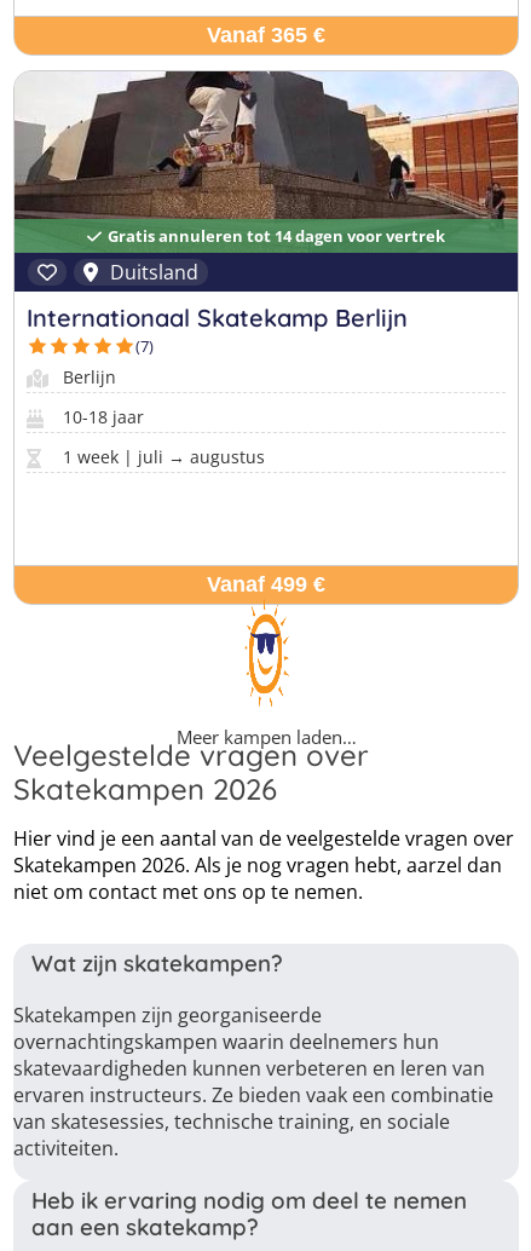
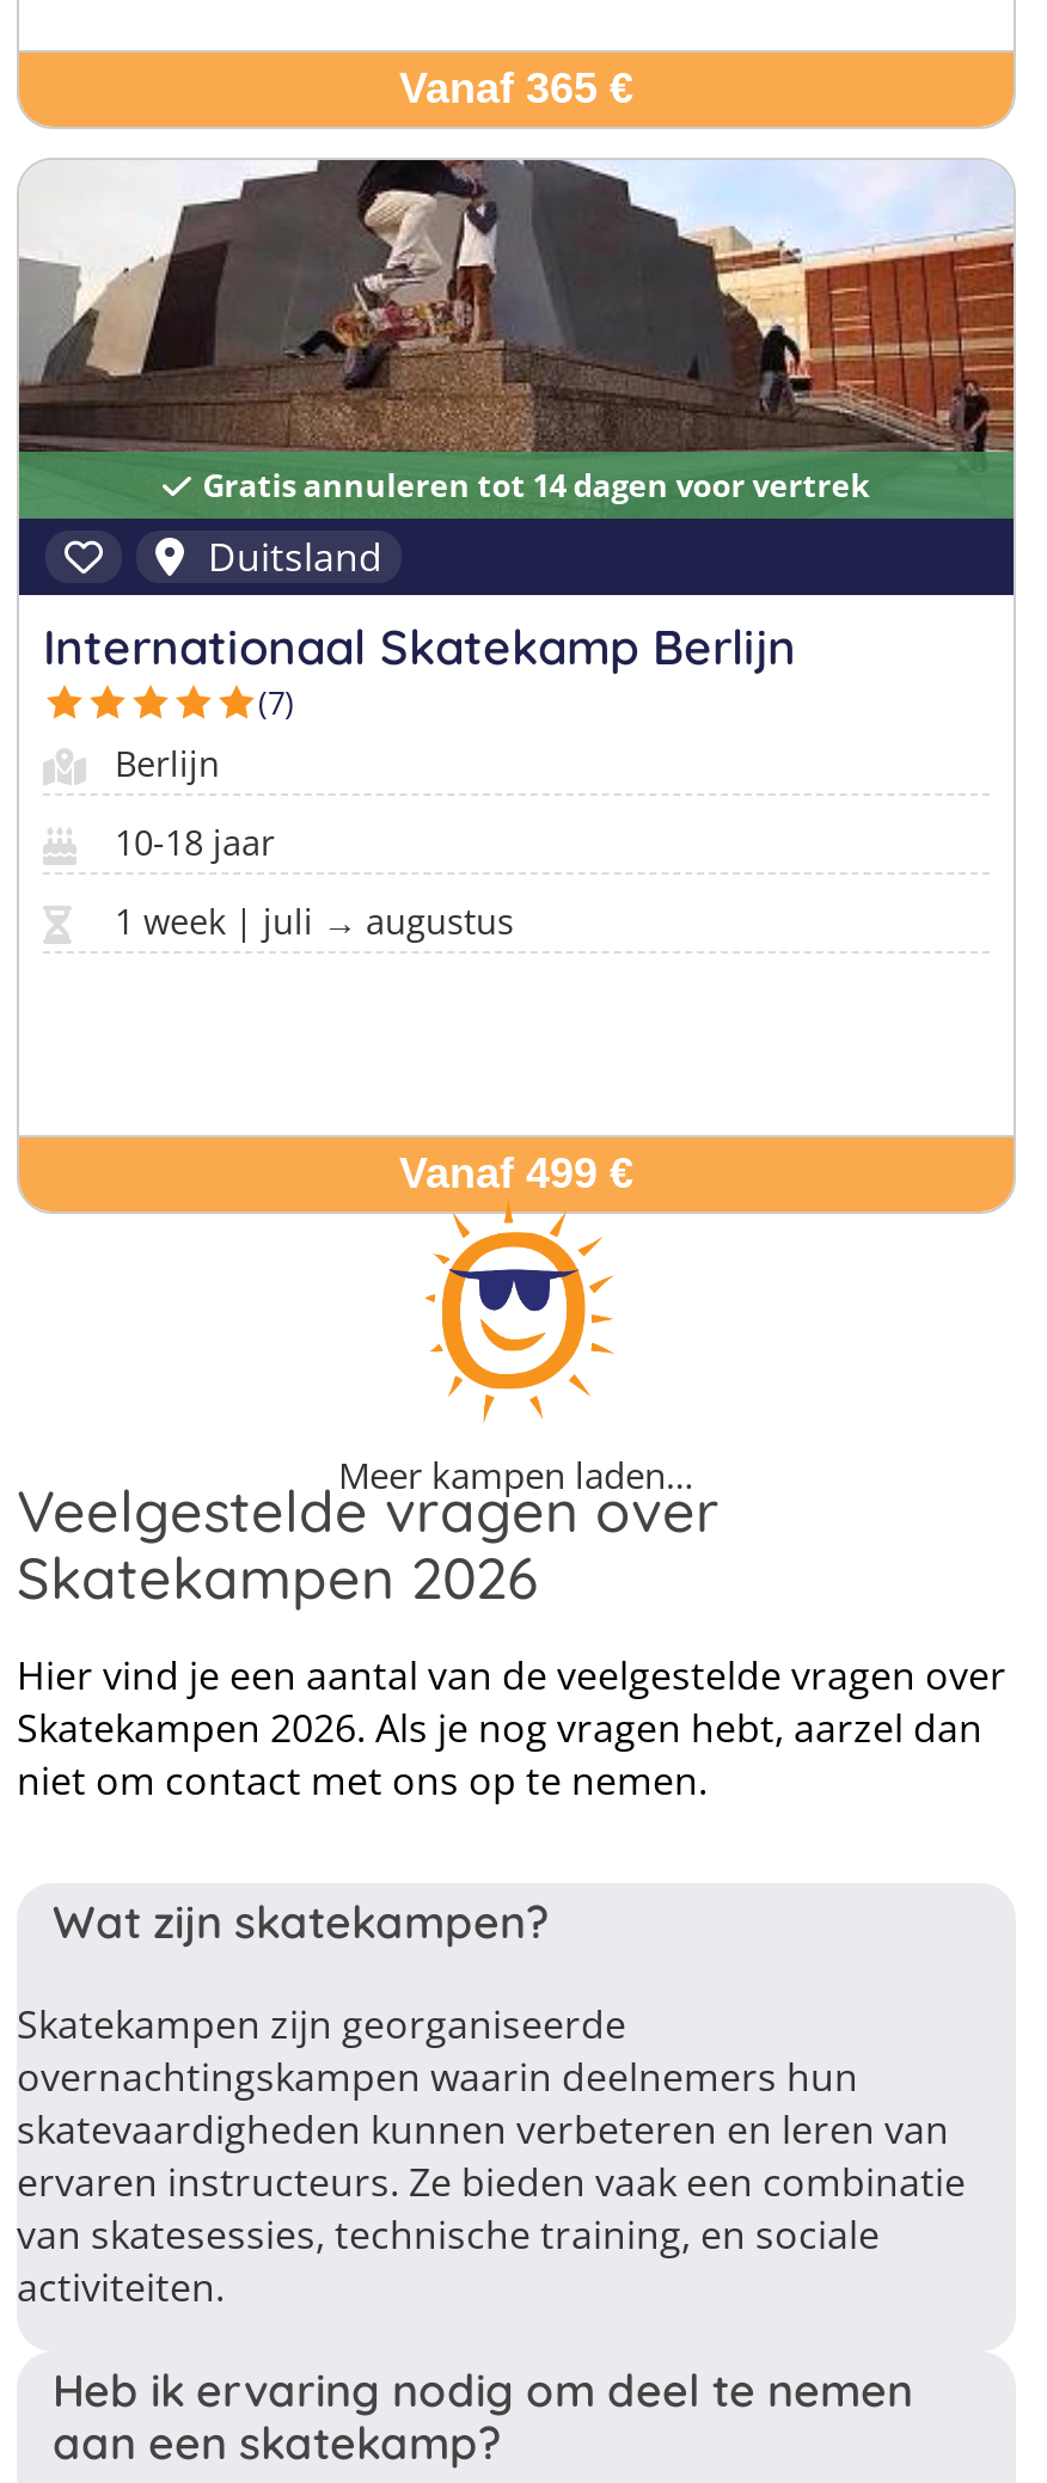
[221,604,313,708] [image] -> [425,1212,612,1422] [image]

